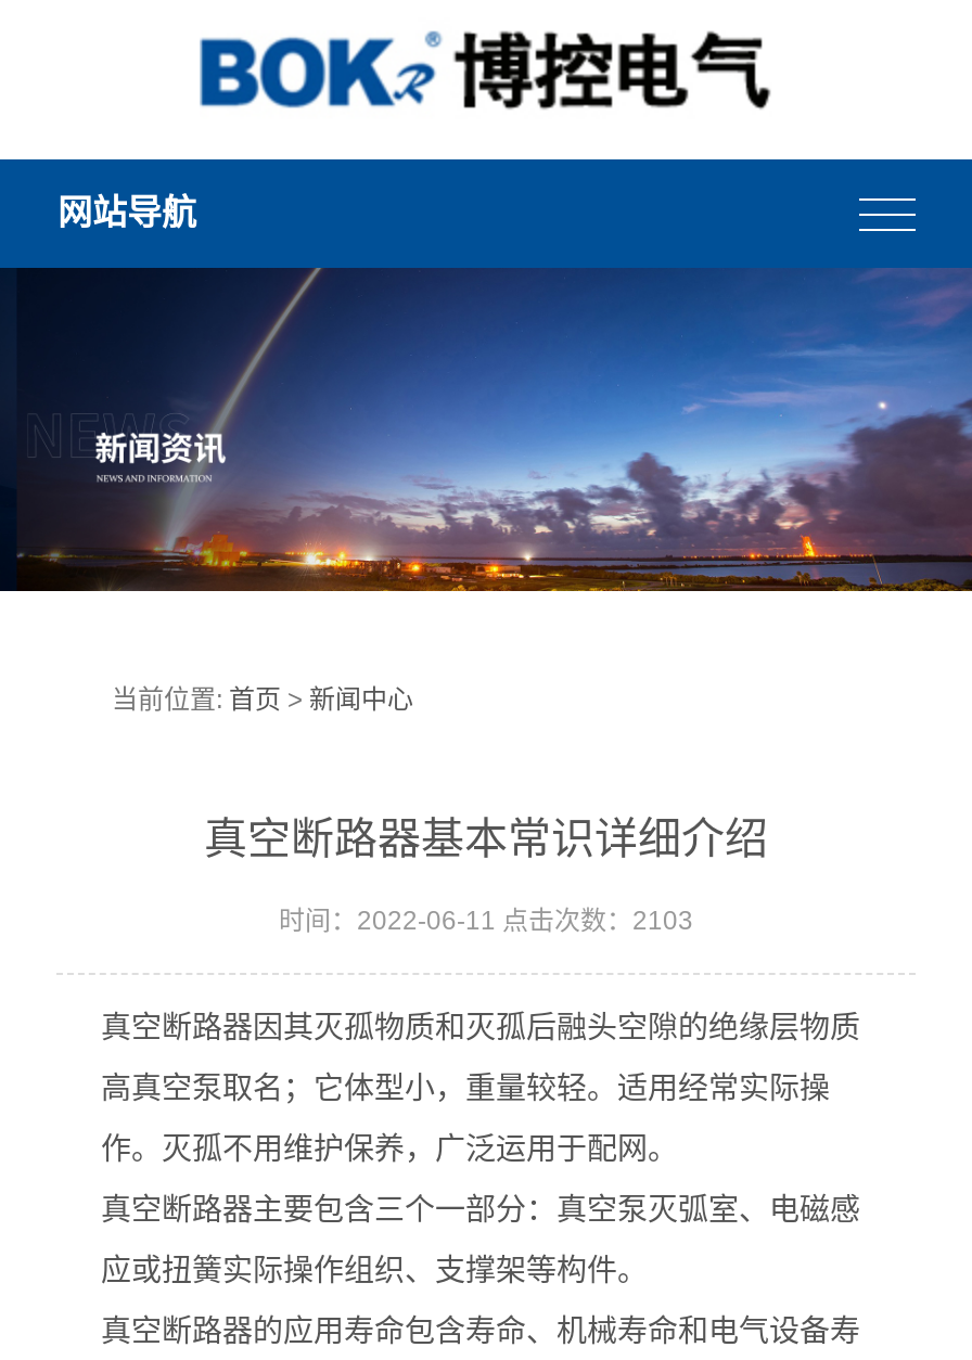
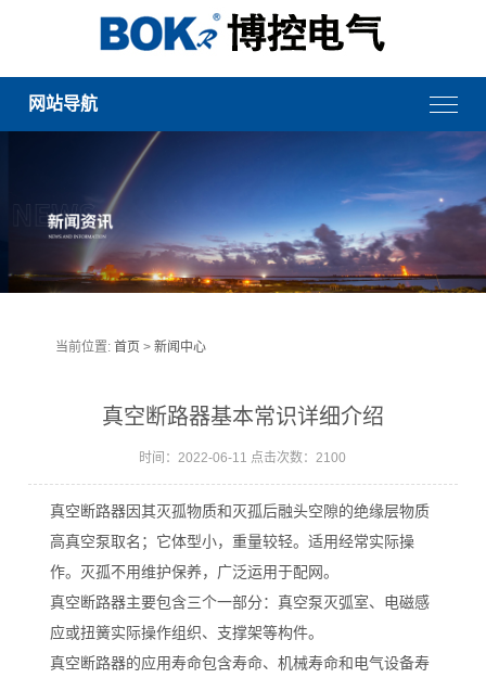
[279,906,693,937] 时间：2022-06-11 点击次数：2103 -> [139,451,347,466] 时间：2022-06-11 点击次数：2100

